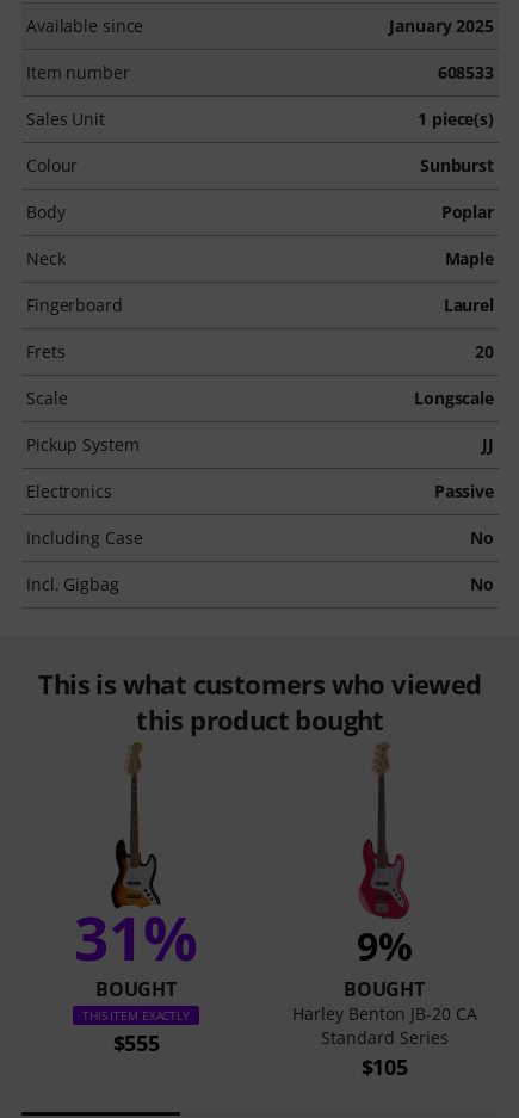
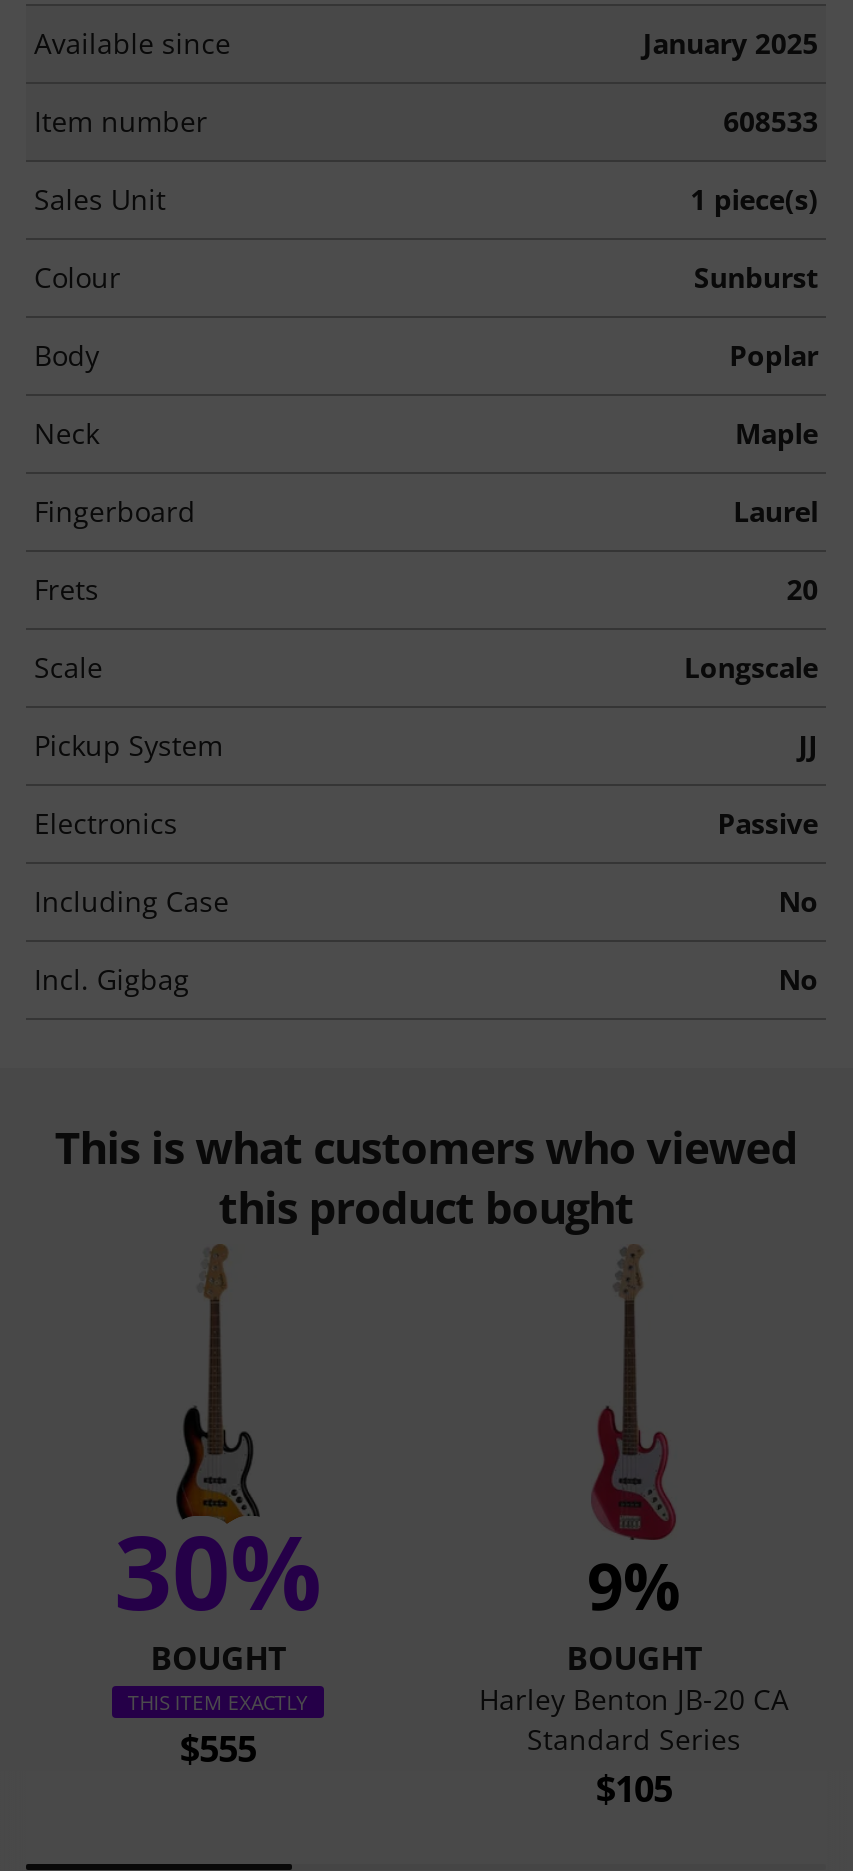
[74,894,198,978] 31% -> [114,1499,322,1639] 30%

